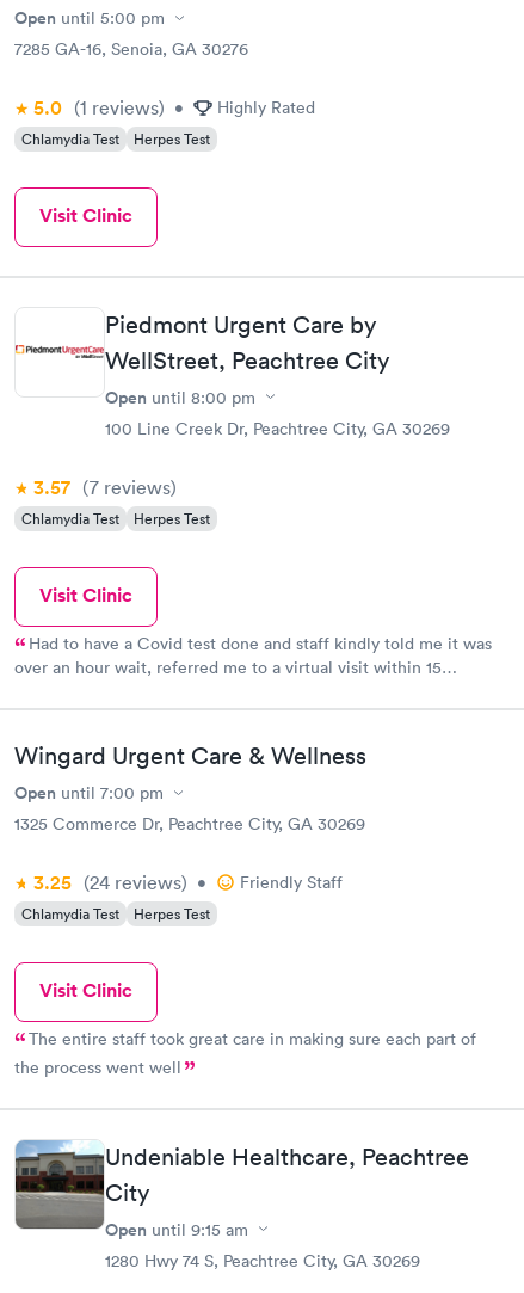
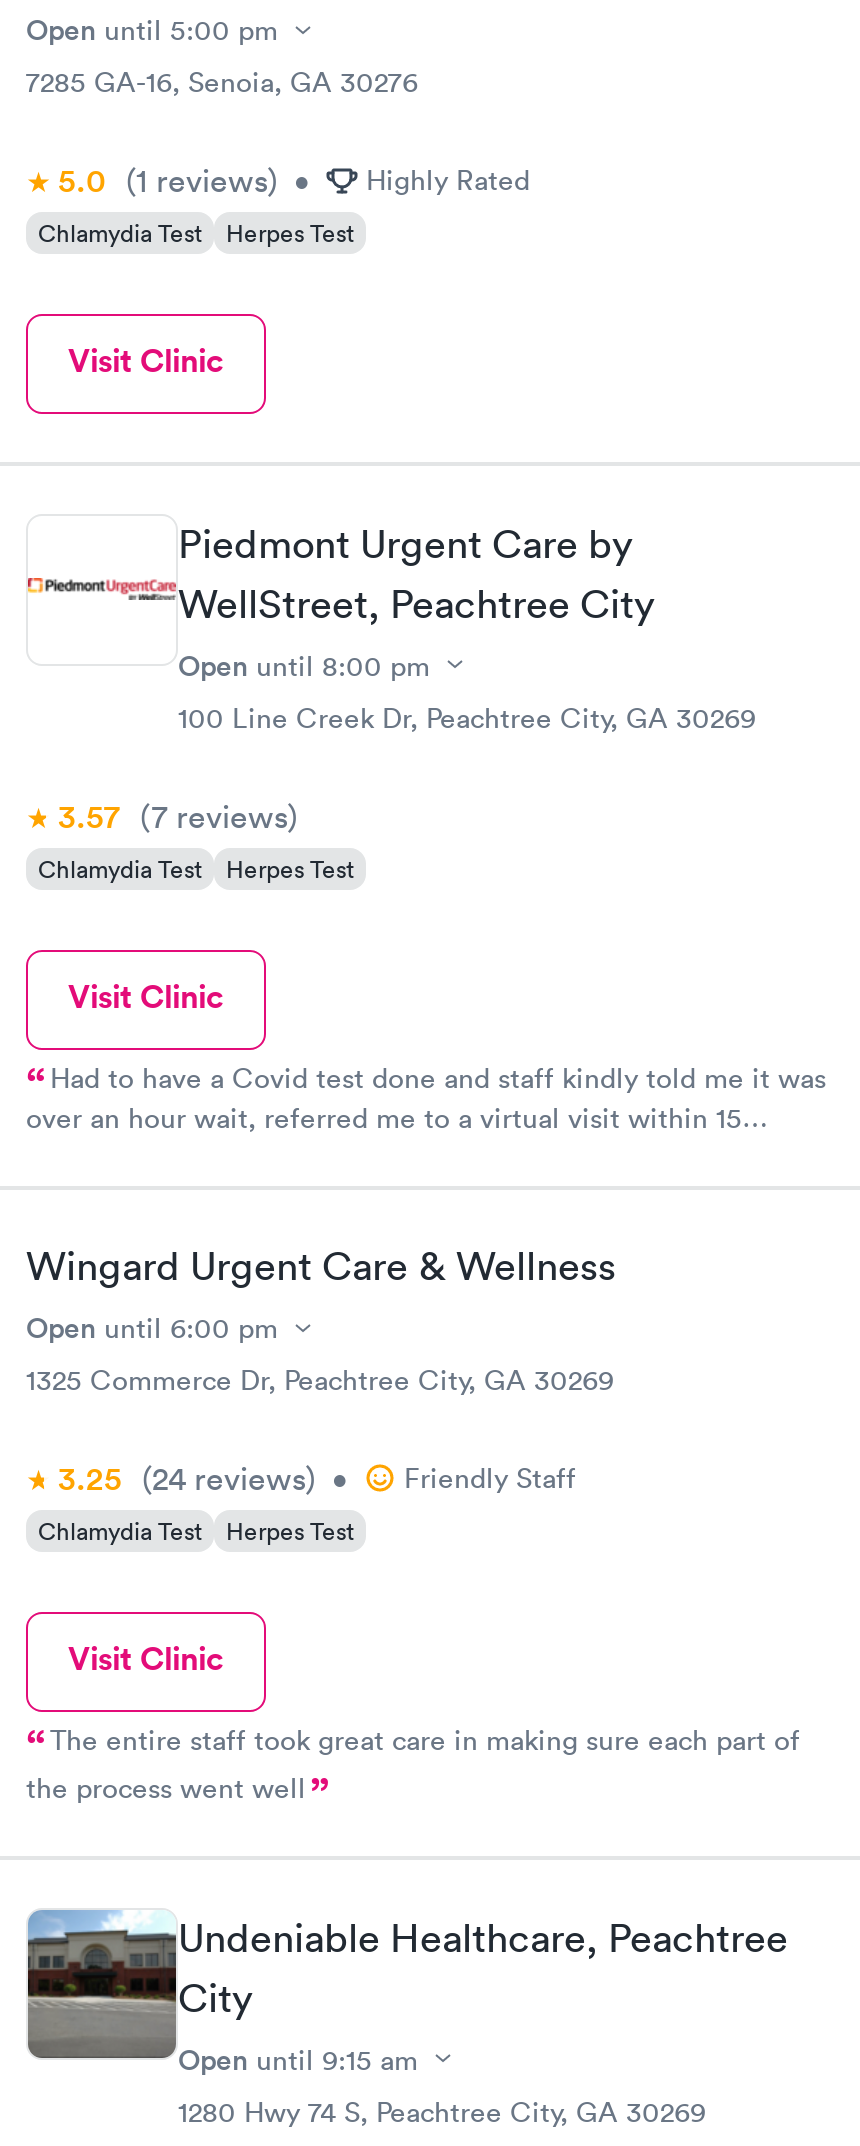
[14,781,164,805] Open until 7:00 pm -> [26,1308,278,1348] Open until 6:00 pm

